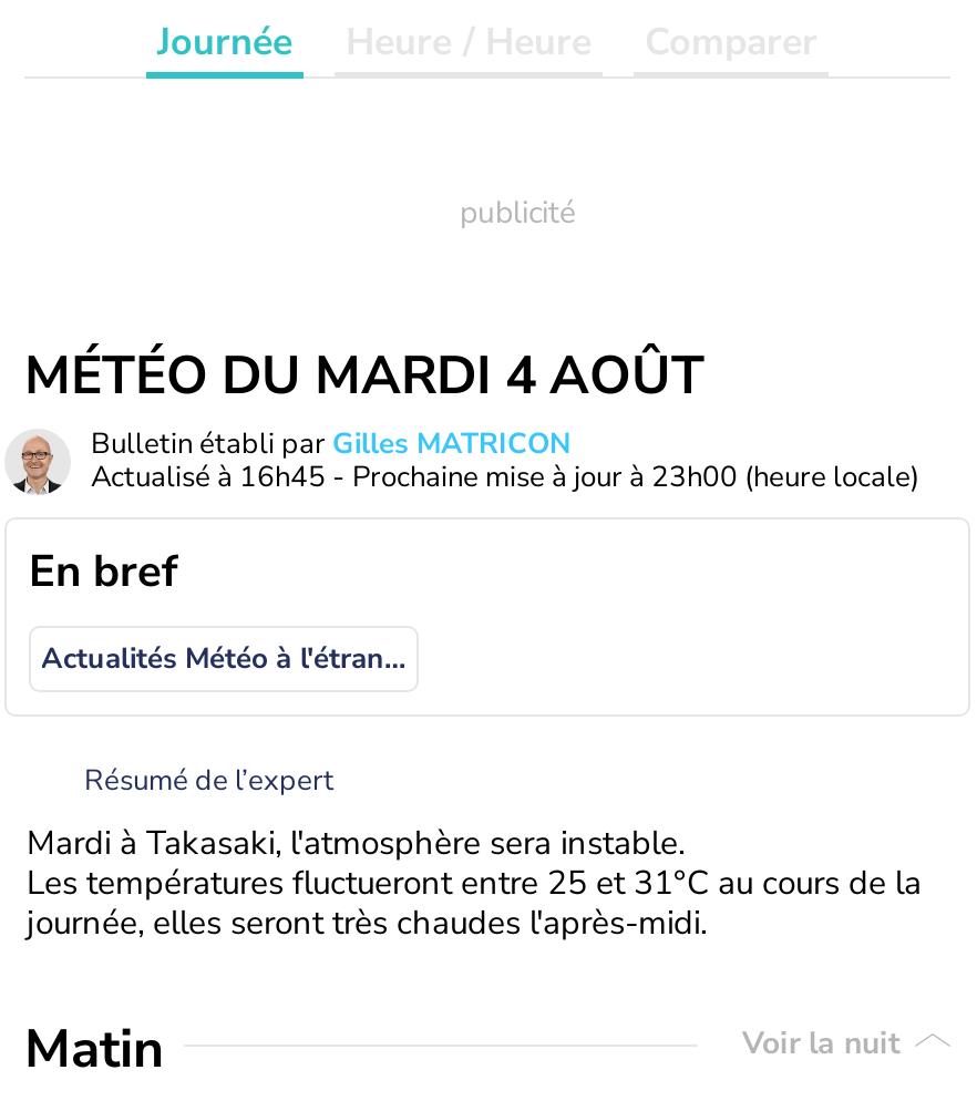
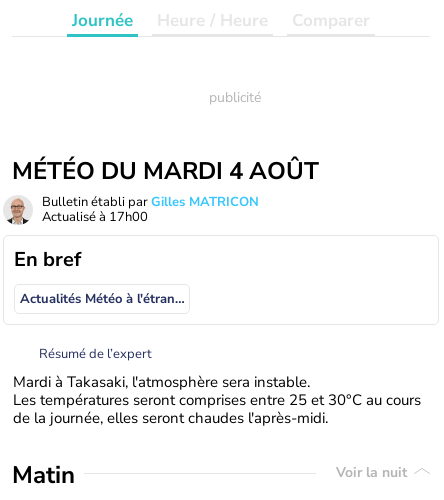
[91,457,919,497] Actualisé à 16h45 - Prochaine mise à jour à 23h00 (heure locale) -> [42,208,148,226] Actualisé à 17h00
[27,860,922,944] Les températures fluctueront entre 25 et 31°C au cours de la | journée, elles seront très chaudes l'après-midi. -> [13,390,421,428] Les températures seront comprises entre 25 et 30°C au cours | de la journée, elles seront chaudes l'après-midi.

